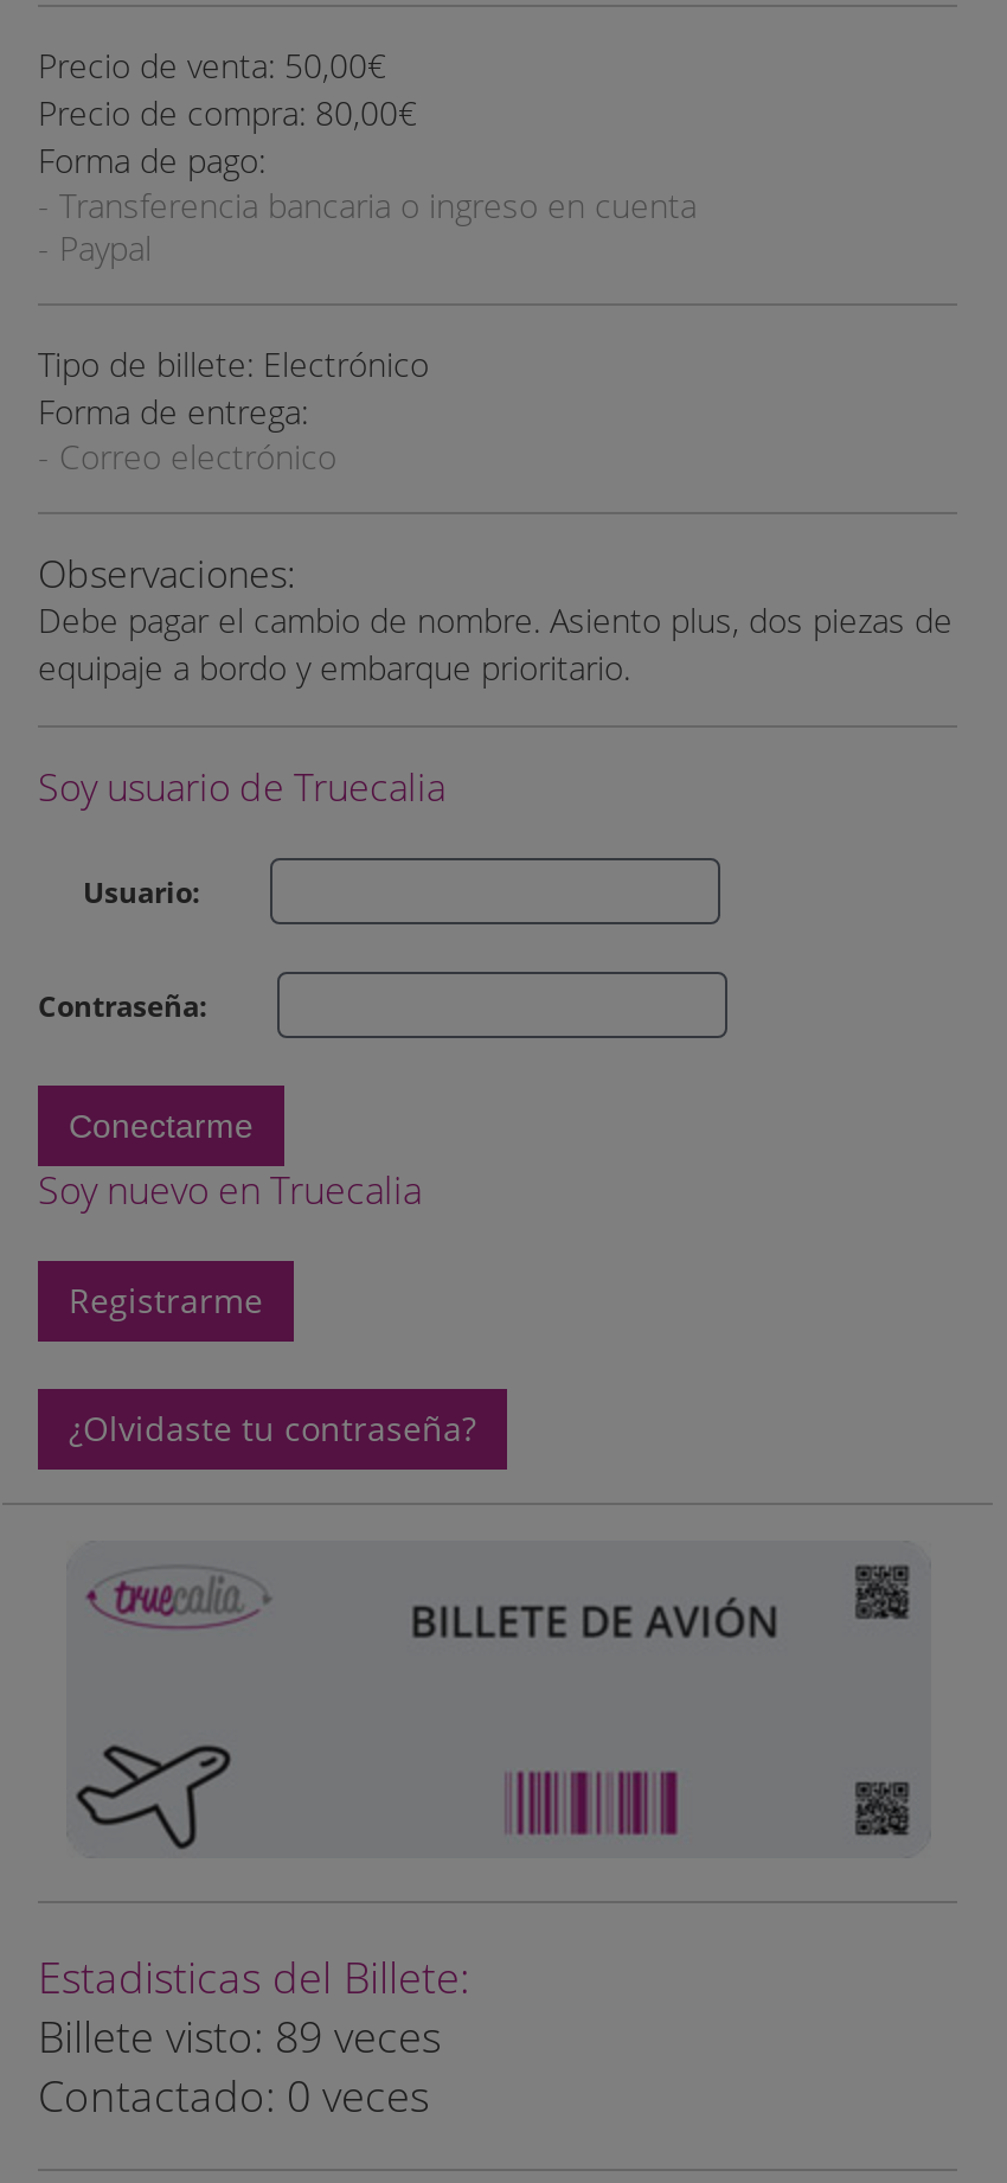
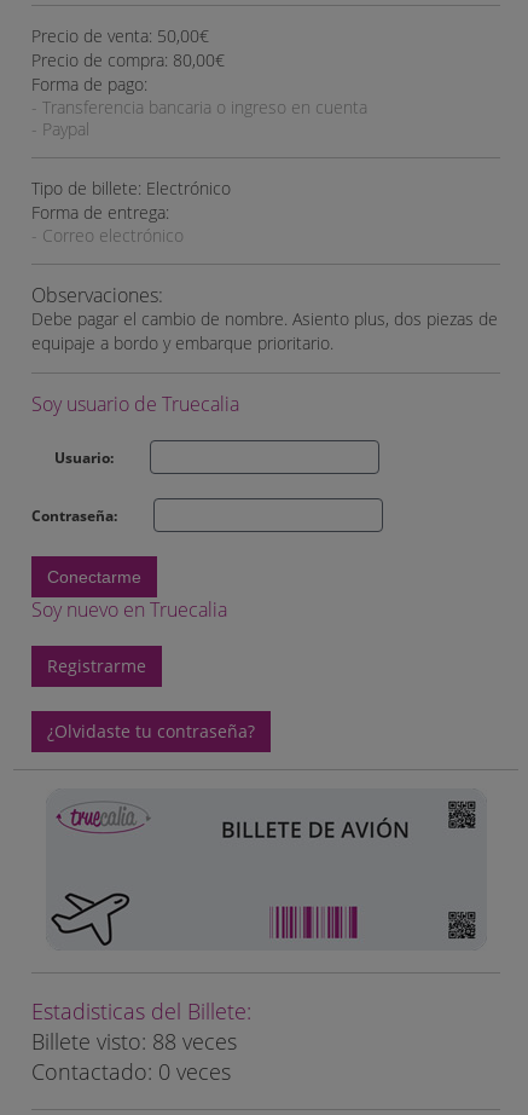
[38,2008,441,2064] Billete visto: 89 veces -> [31,1027,237,1056] Billete visto: 88 veces

